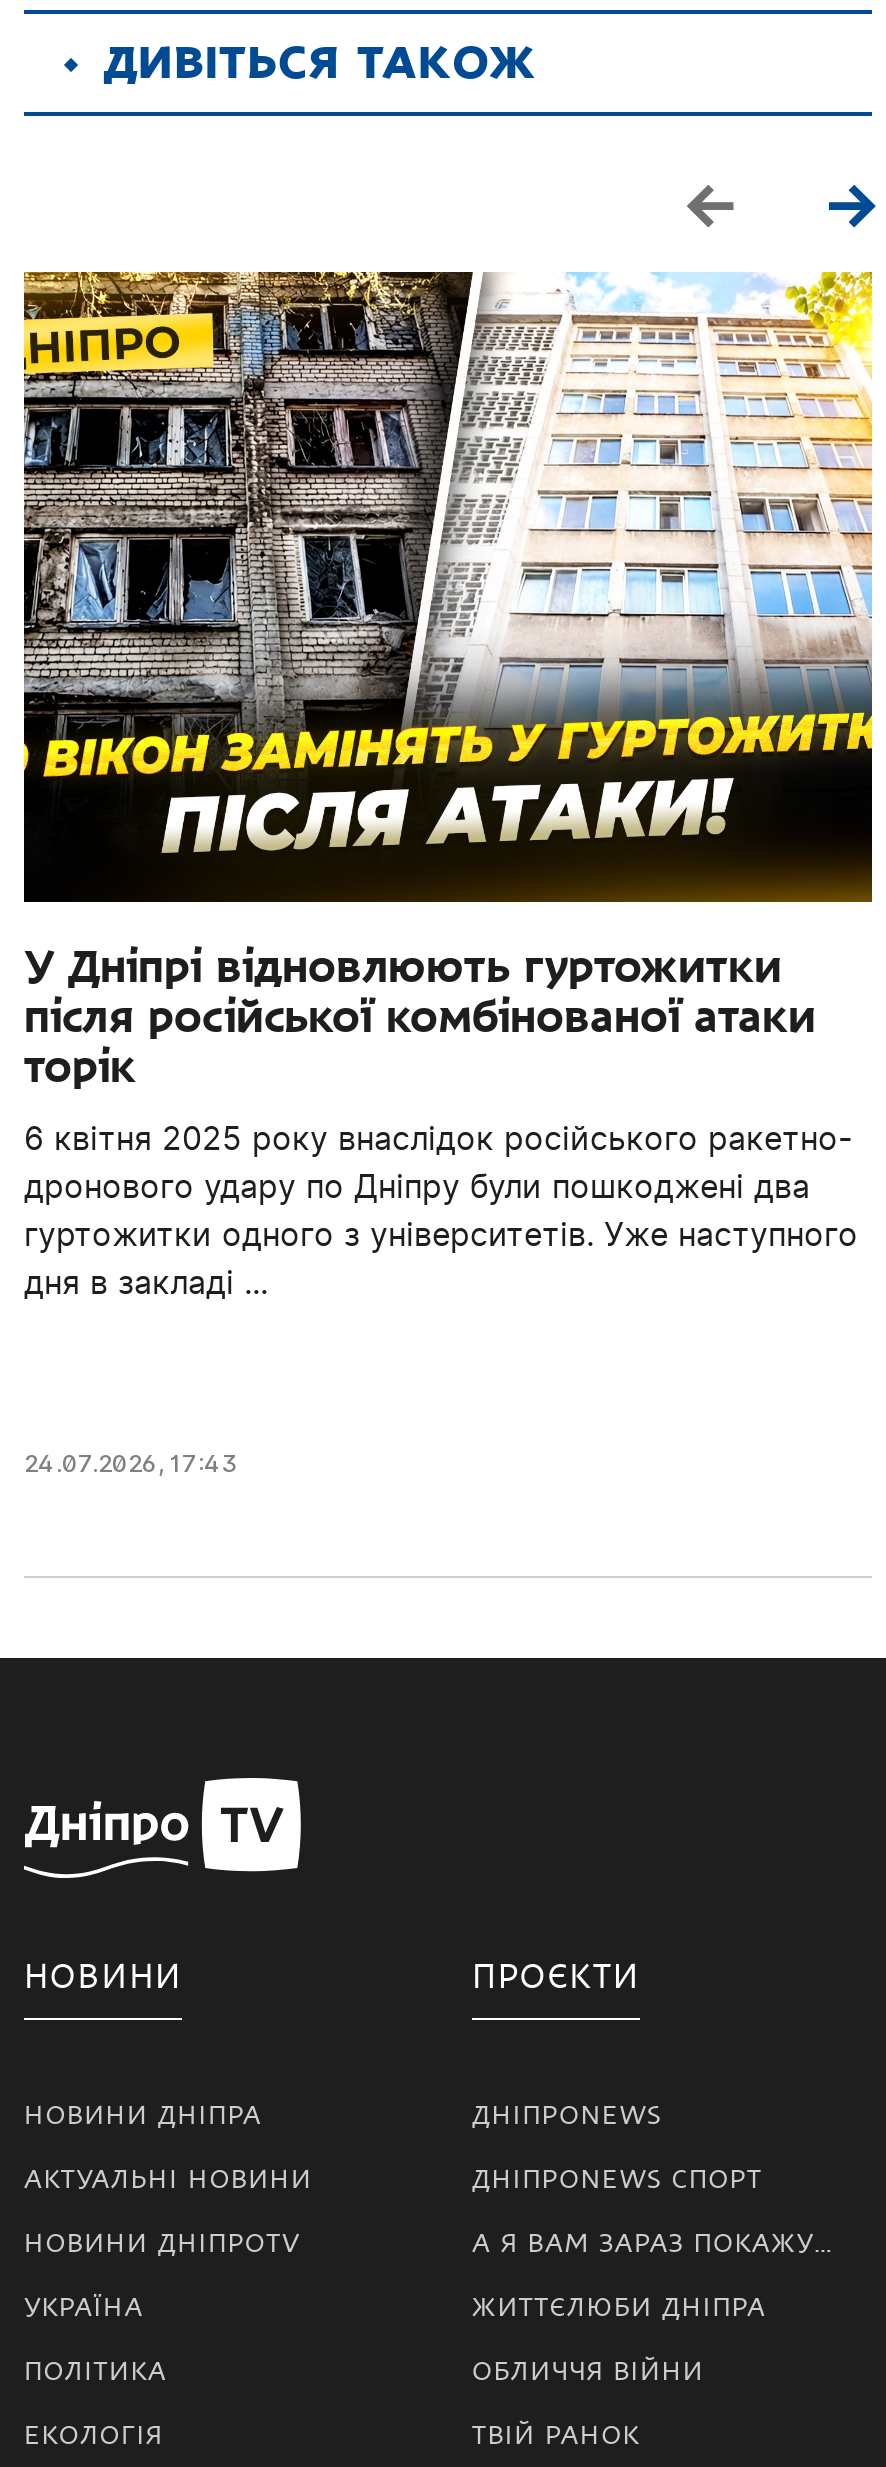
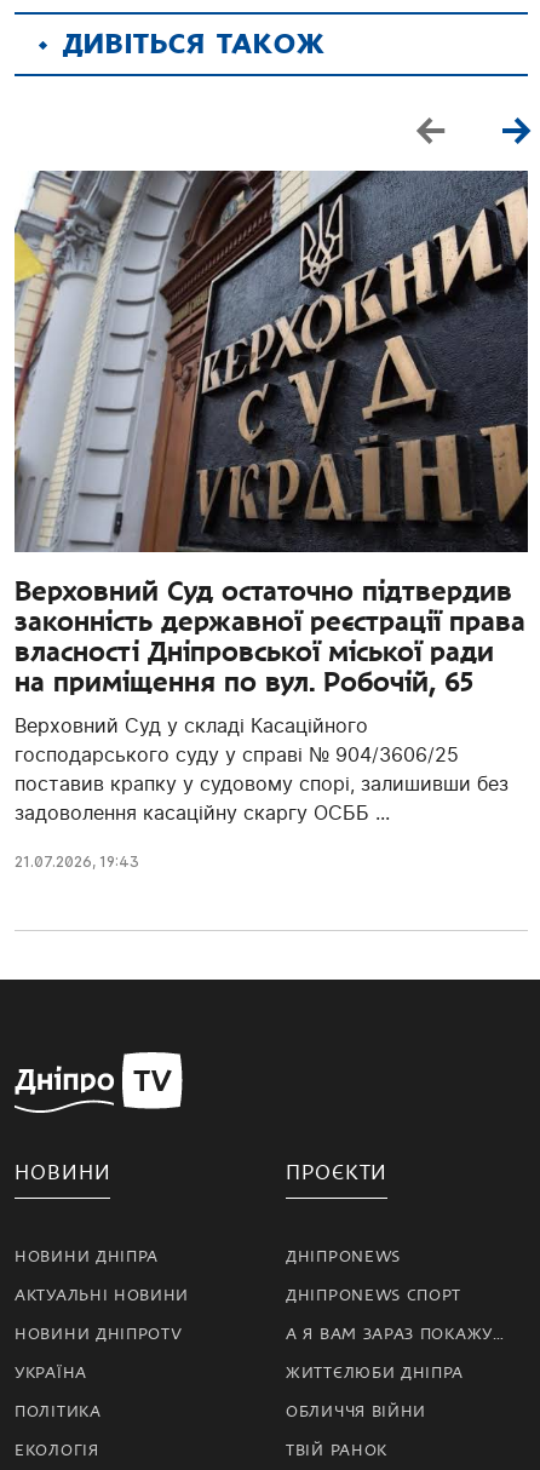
[22,270,874,1092] [image] | У Дніпрі відновлюють гуртожитки | після російської комбінованої атаки | торік -> [13,170,529,698] [image] | Верховний Суд остаточно підтвердив | законність державної реєстрації права | власності Дніпровської міської ради | на приміщення по вул. Робочій, 65
[24,1118,858,1302] 6 квітня 2025 року внаслідок російського ракетно- | дронового удару по Дніпру були пошкоджені два | гуртожитки одного з університетів. Уже наступного | дня в закладі ... -> [15,713,509,825] Верховний Суд у складі Касаційного | господарського суду у справі № 904/3606/25 | поставив крапку у судовому спорі, залишивши без | задоволення касаційну скаргу ОСББ ...
[24,1448,238,1478] 24.07.2026, 17:43 -> [15,853,139,871] 21.07.2026, 19:43

